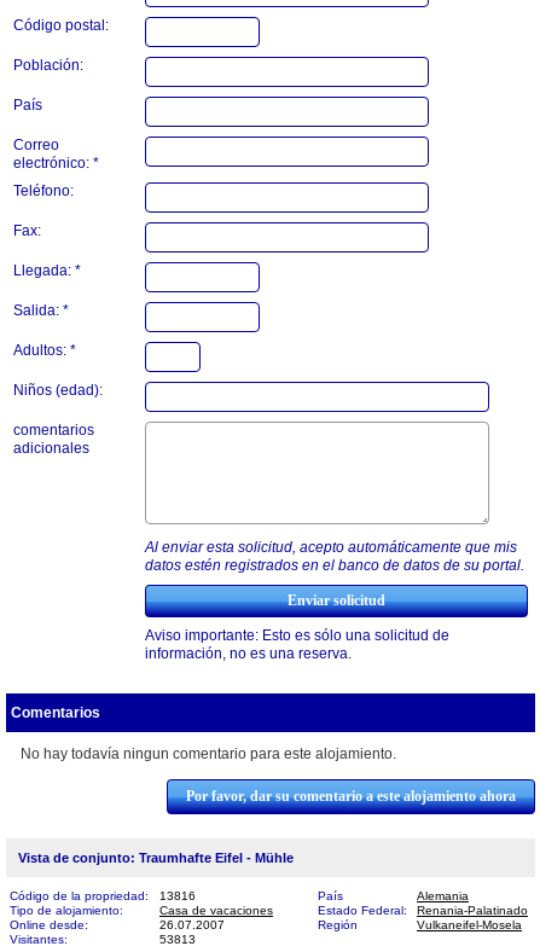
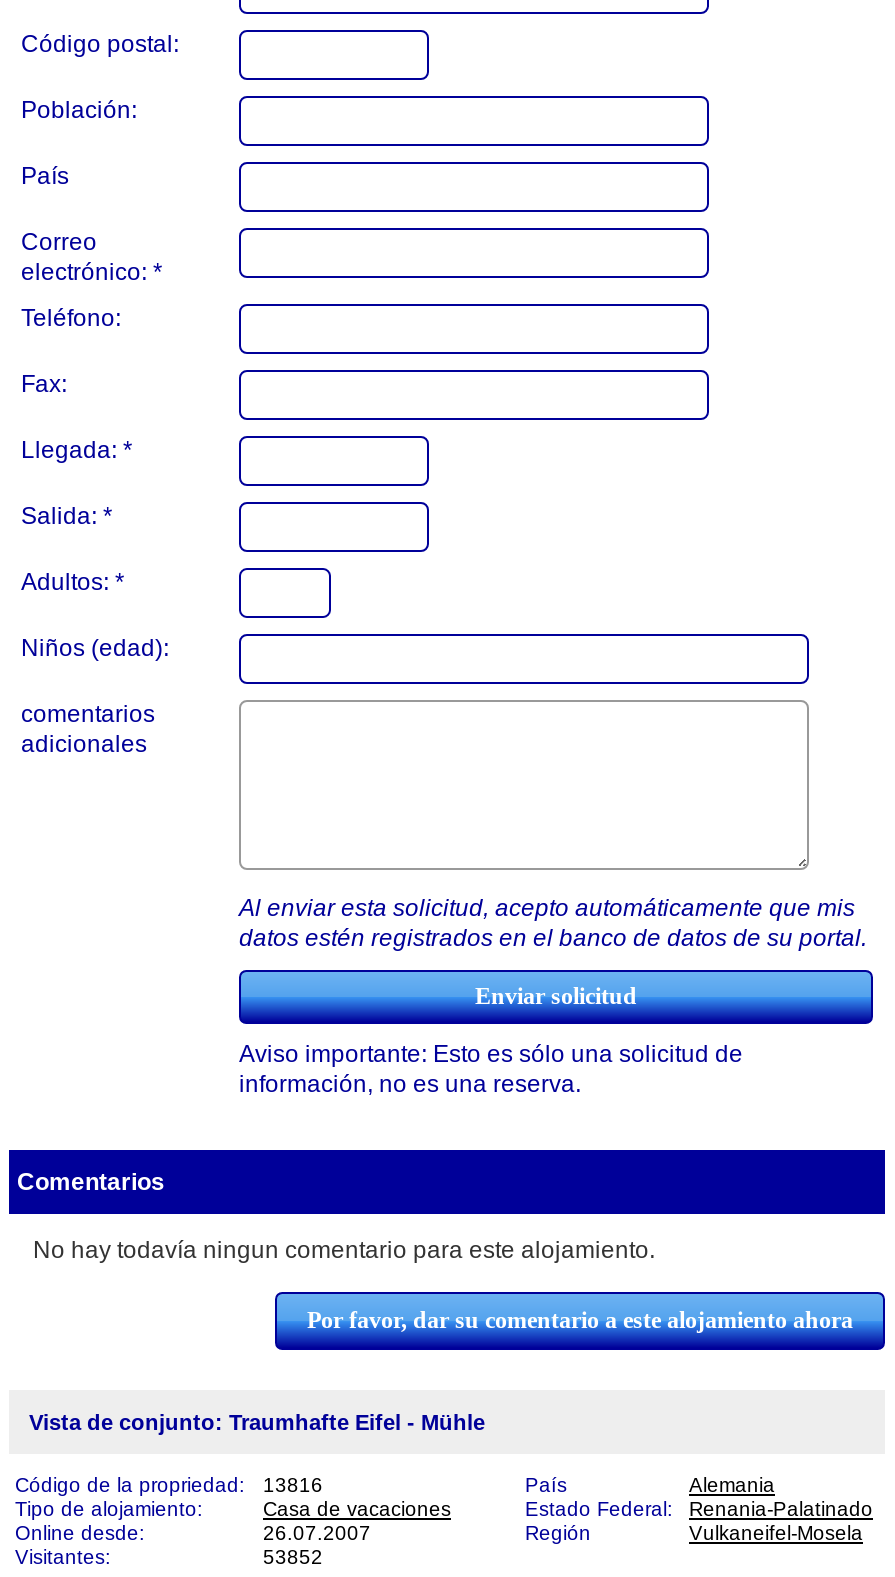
[159,932,196,946] 53813 -> [263,1546,323,1568] 53852

